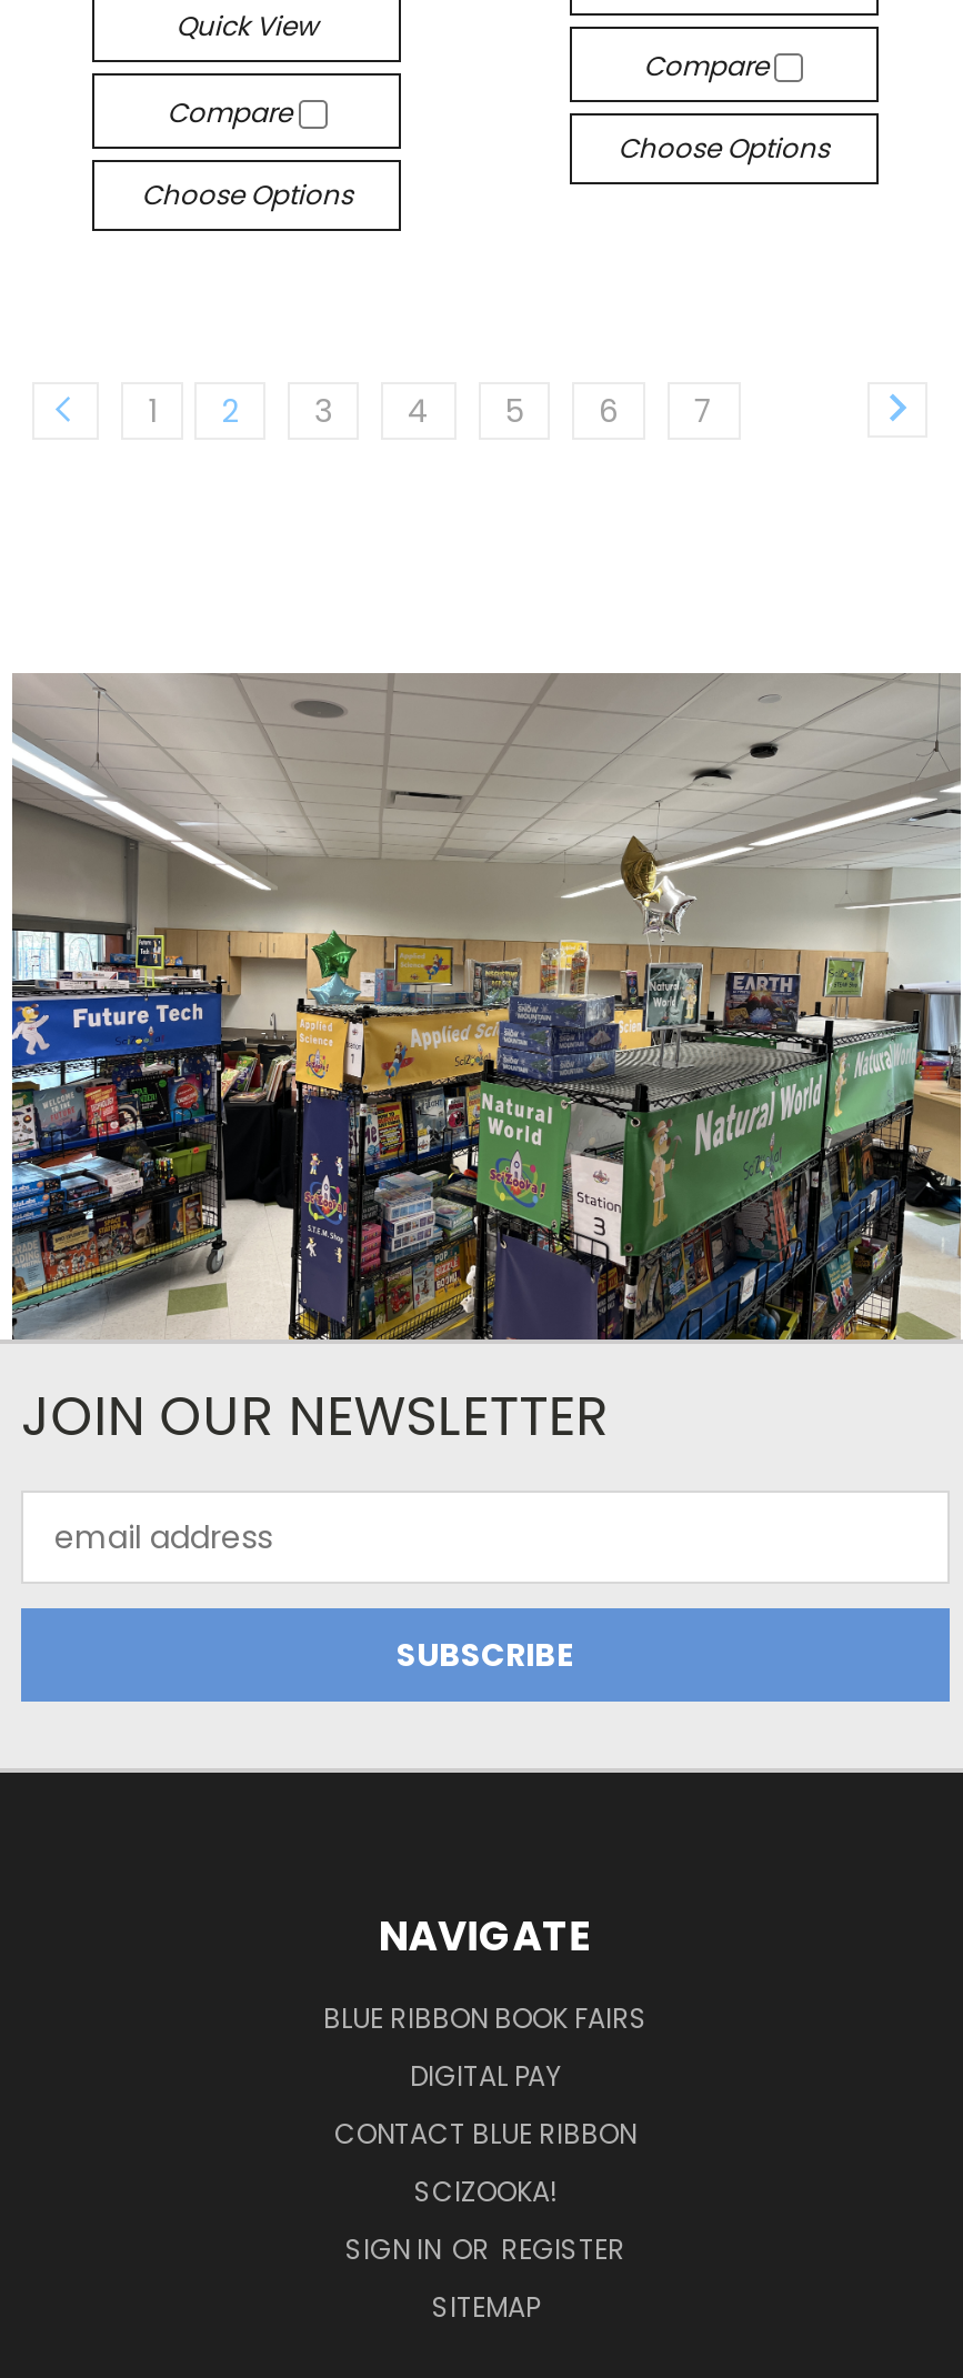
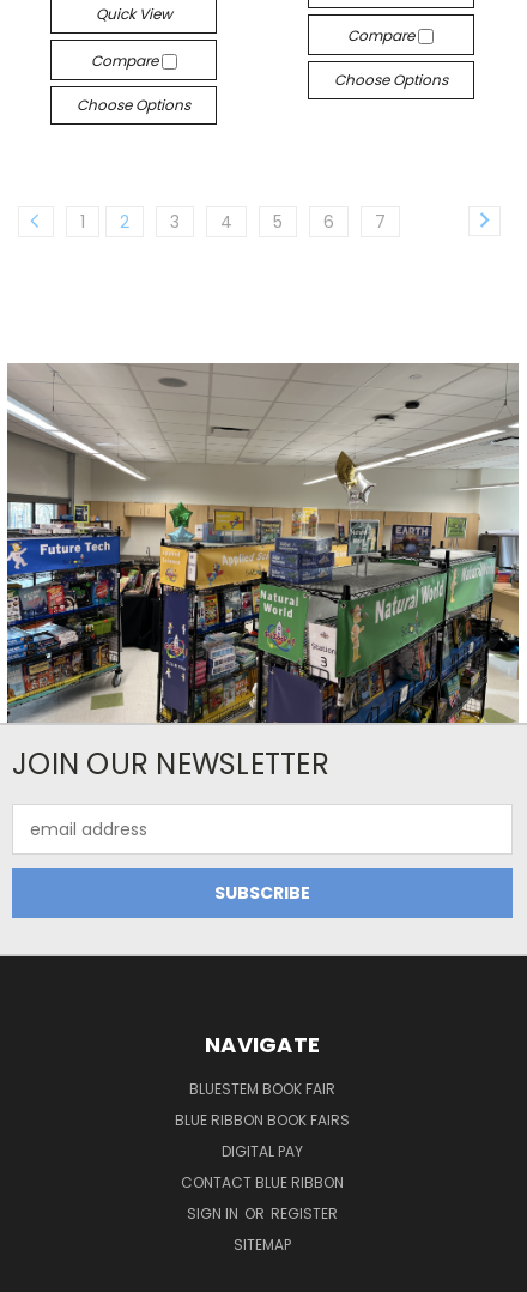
none -> [189,1079,335,1100] BLUESTEM BOOK FAIR
moved [323,2000,648,2153] -> [175,1110,350,1193]: BLUE RIBBON BOOK FAIRS | DIGITAL PAY | CONTACT BLUE RIBBON
[414,2173,556,2211] SCIZOOKA! -> none

